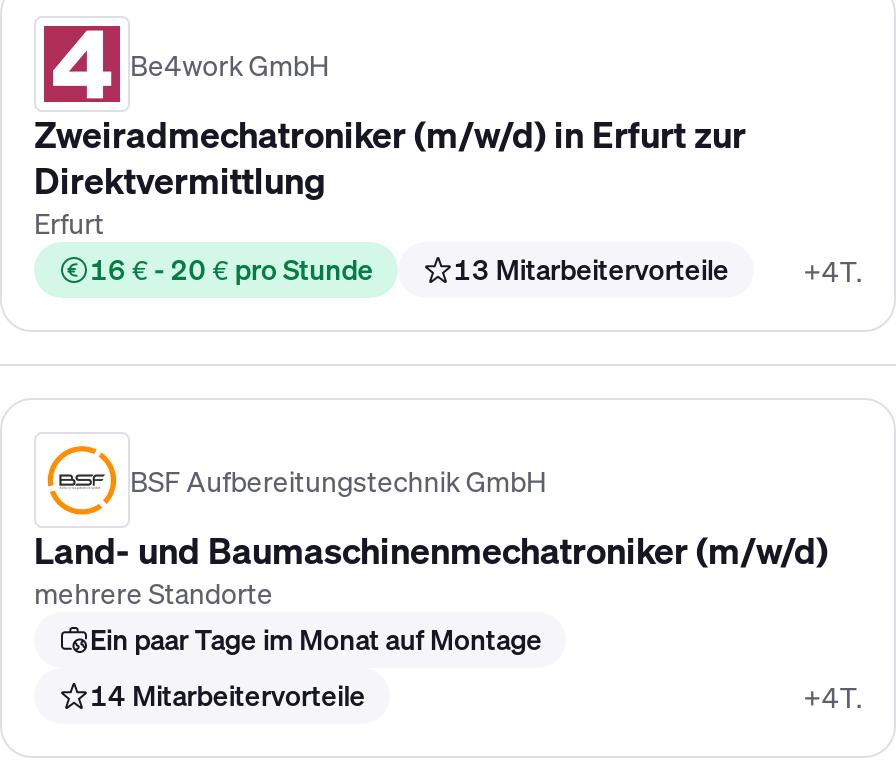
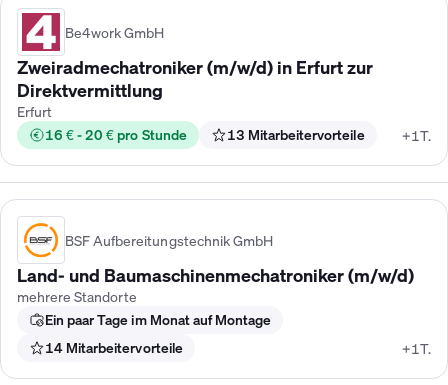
[454,250,862,289] 13 Mitarbeitervorteile +4T. -> [227,125,431,144] 13 Mitarbeitervorteile +1T.
[804,677,862,715] +4T. -> [402,338,431,357] +1T.

